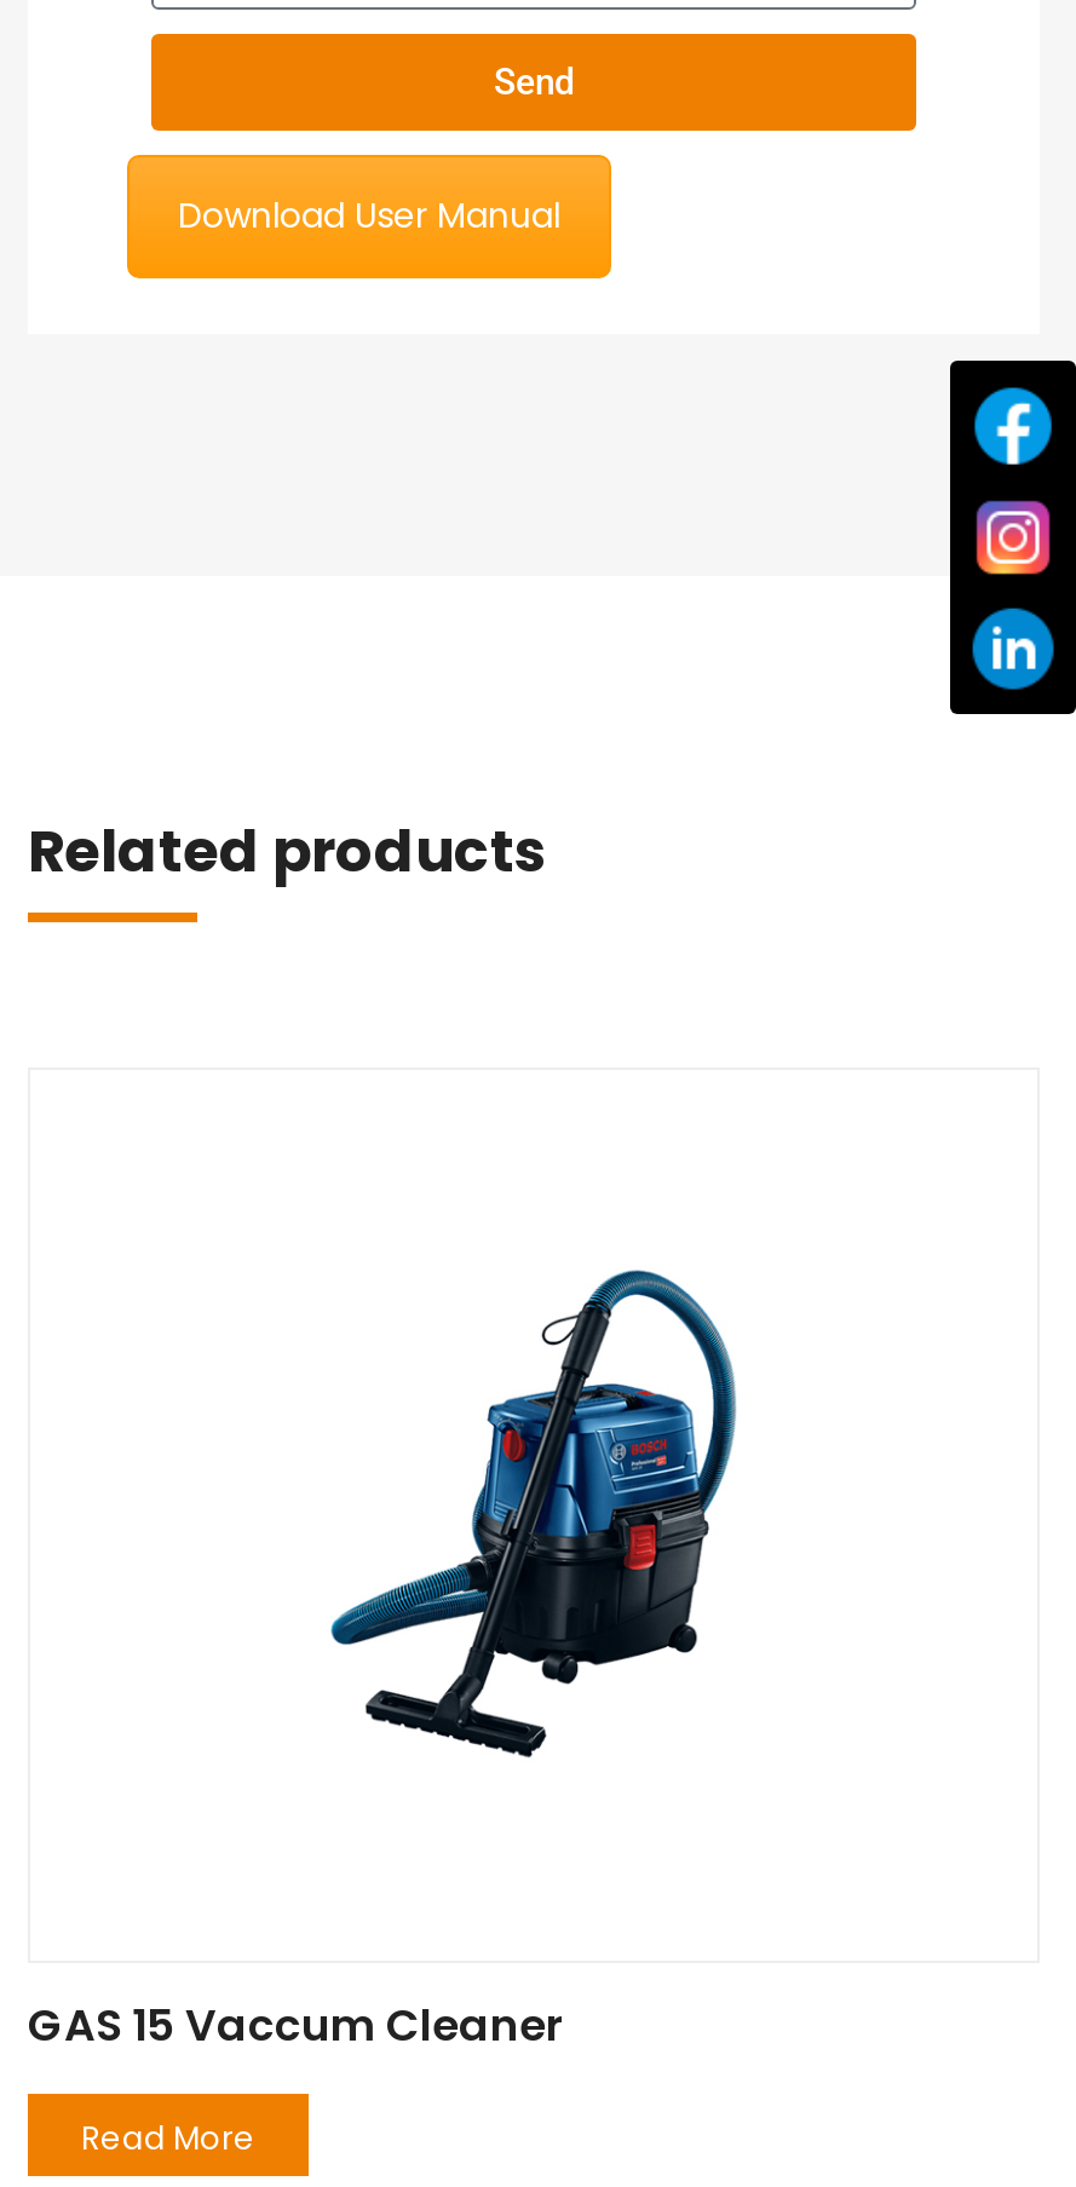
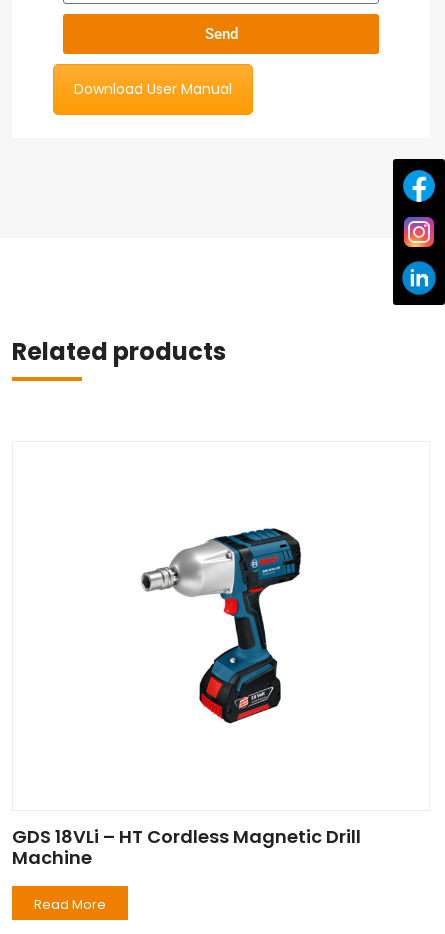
[948,358,1069,738] [image] -> [392,149,442,306] [image]
[328,1268,737,1760] [image] -> [141,527,304,724] [image]
[28,1995,563,2055] GAS 15 Vaccum Cleaner -> [12,824,361,870] GDS 18VLi – HT Cordless Magnetic Drill | Machine

